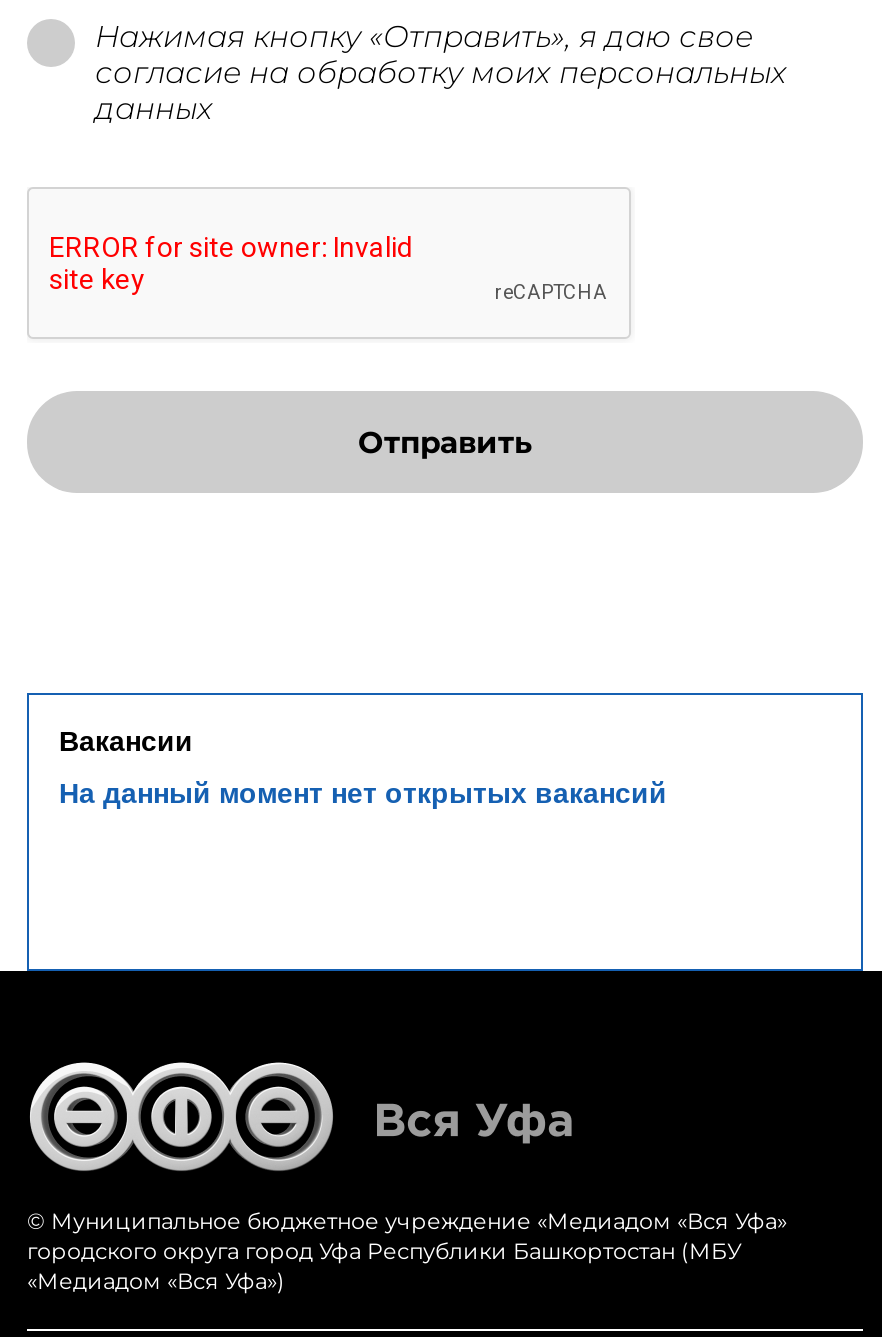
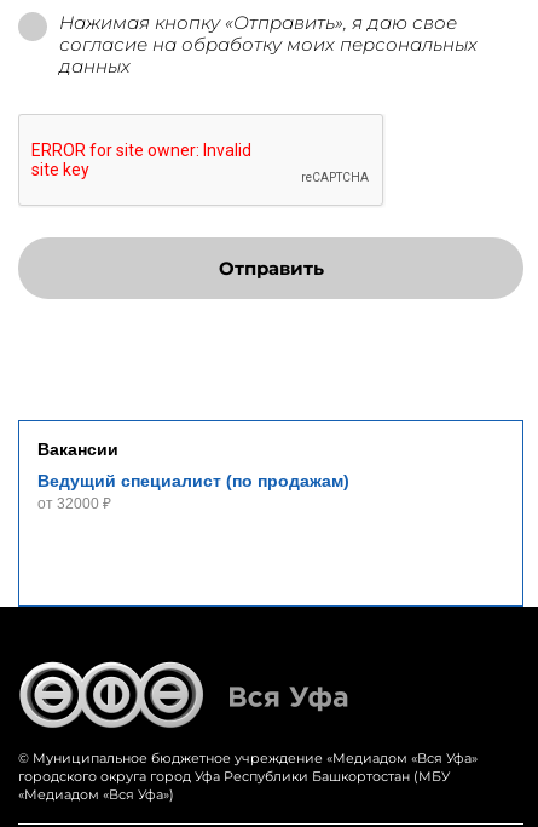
[59,777,667,809] На данный момент нет открытых вакансий -> [37,471,349,512] Ведущий специалист (по продажам) | от 32000 ₽

